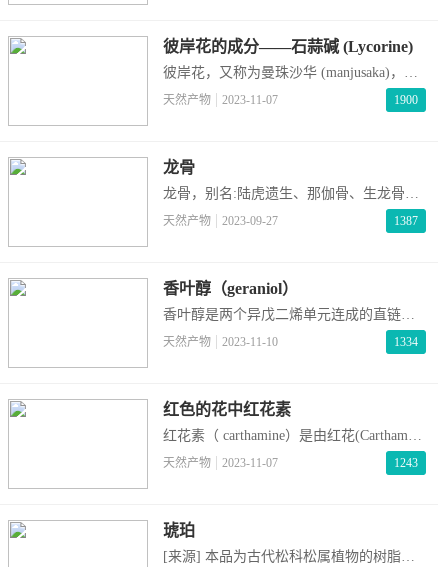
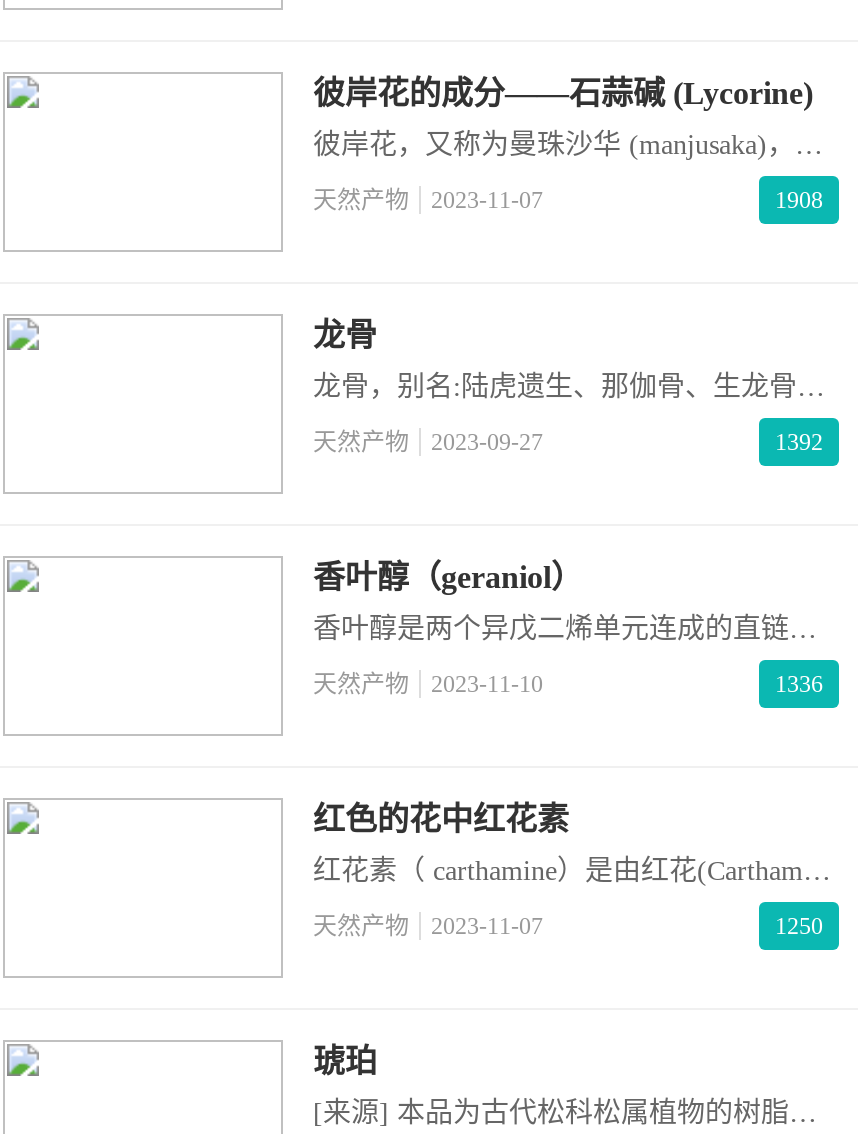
[394,93,418,107] 1900 -> [775,186,823,214] 1908
[394,214,418,228] 1387 -> [775,428,823,456] 1392
[394,335,418,349] 1334 -> [775,670,823,698] 1336
[394,456,418,470] 1243 -> [775,912,823,940] 1250

